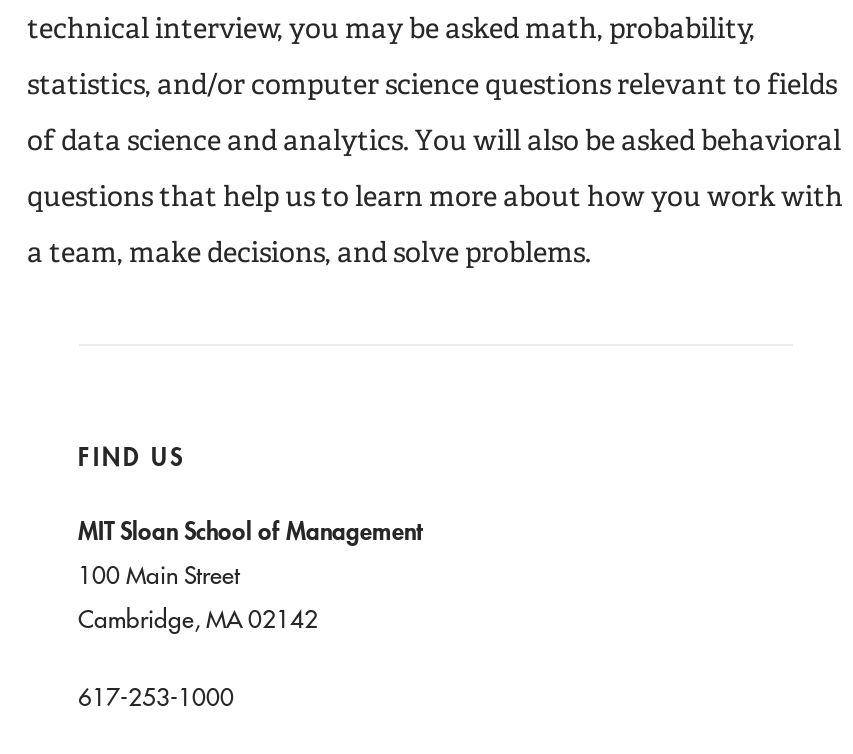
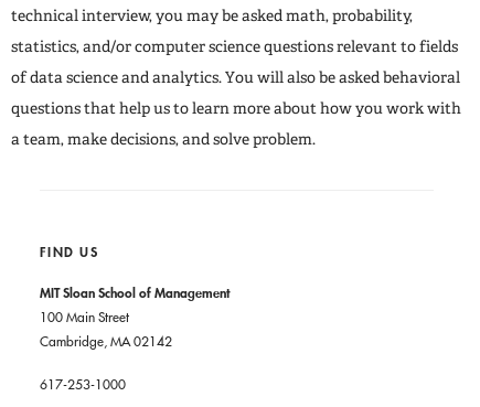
[27,236,591,268] a team, make decisions, and solve problems. -> [11,130,316,148] a team, make decisions, and solve problem.

